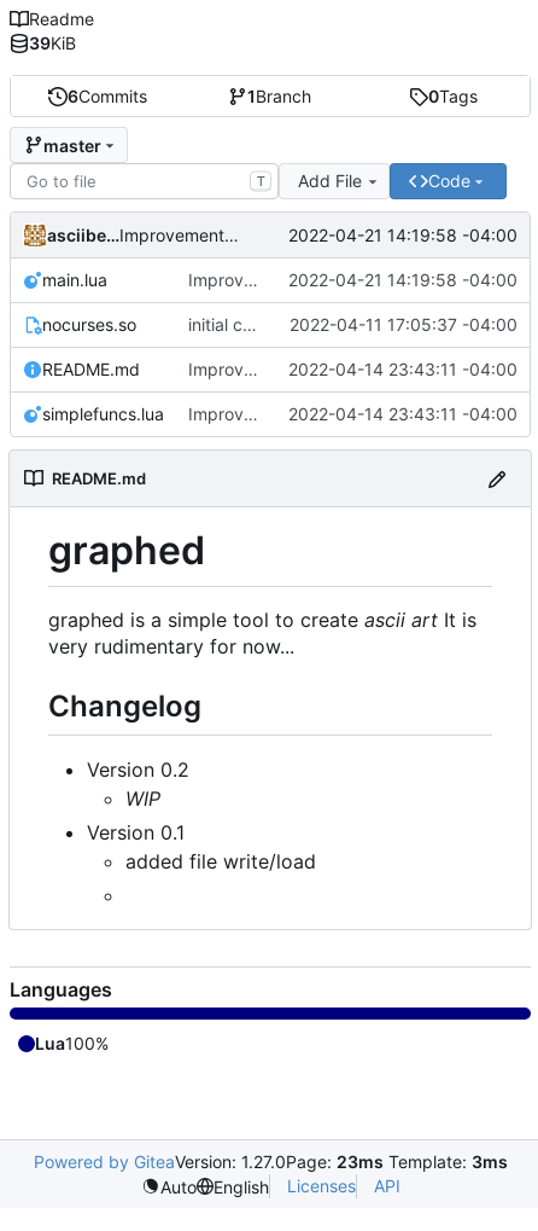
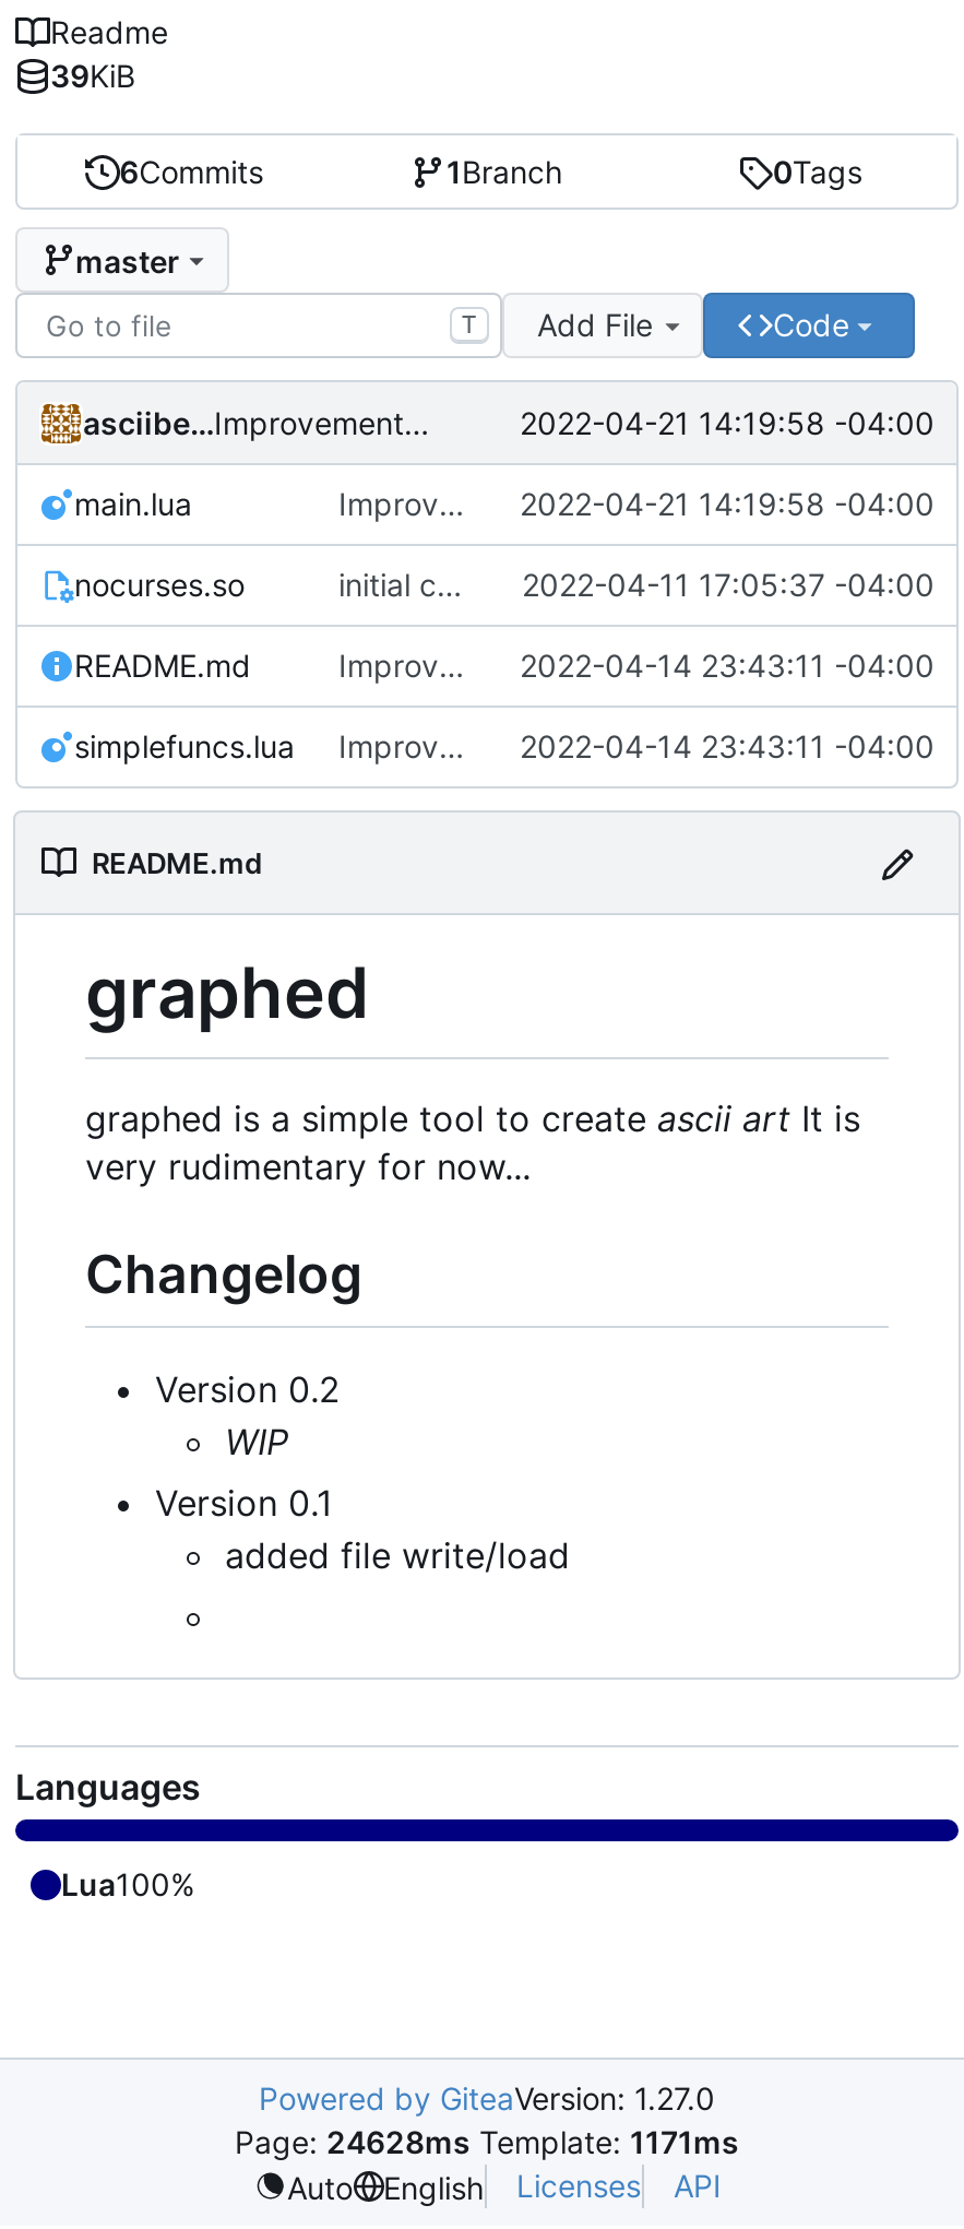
[33,1151,507,1172] Powered by GiteaVersion: 1.27.0Page: 23ms Template: 3ms -> [235,2079,739,2160] Powered by GiteaVersion: 1.27.0 | Page: 24628ms Template: 1171ms

